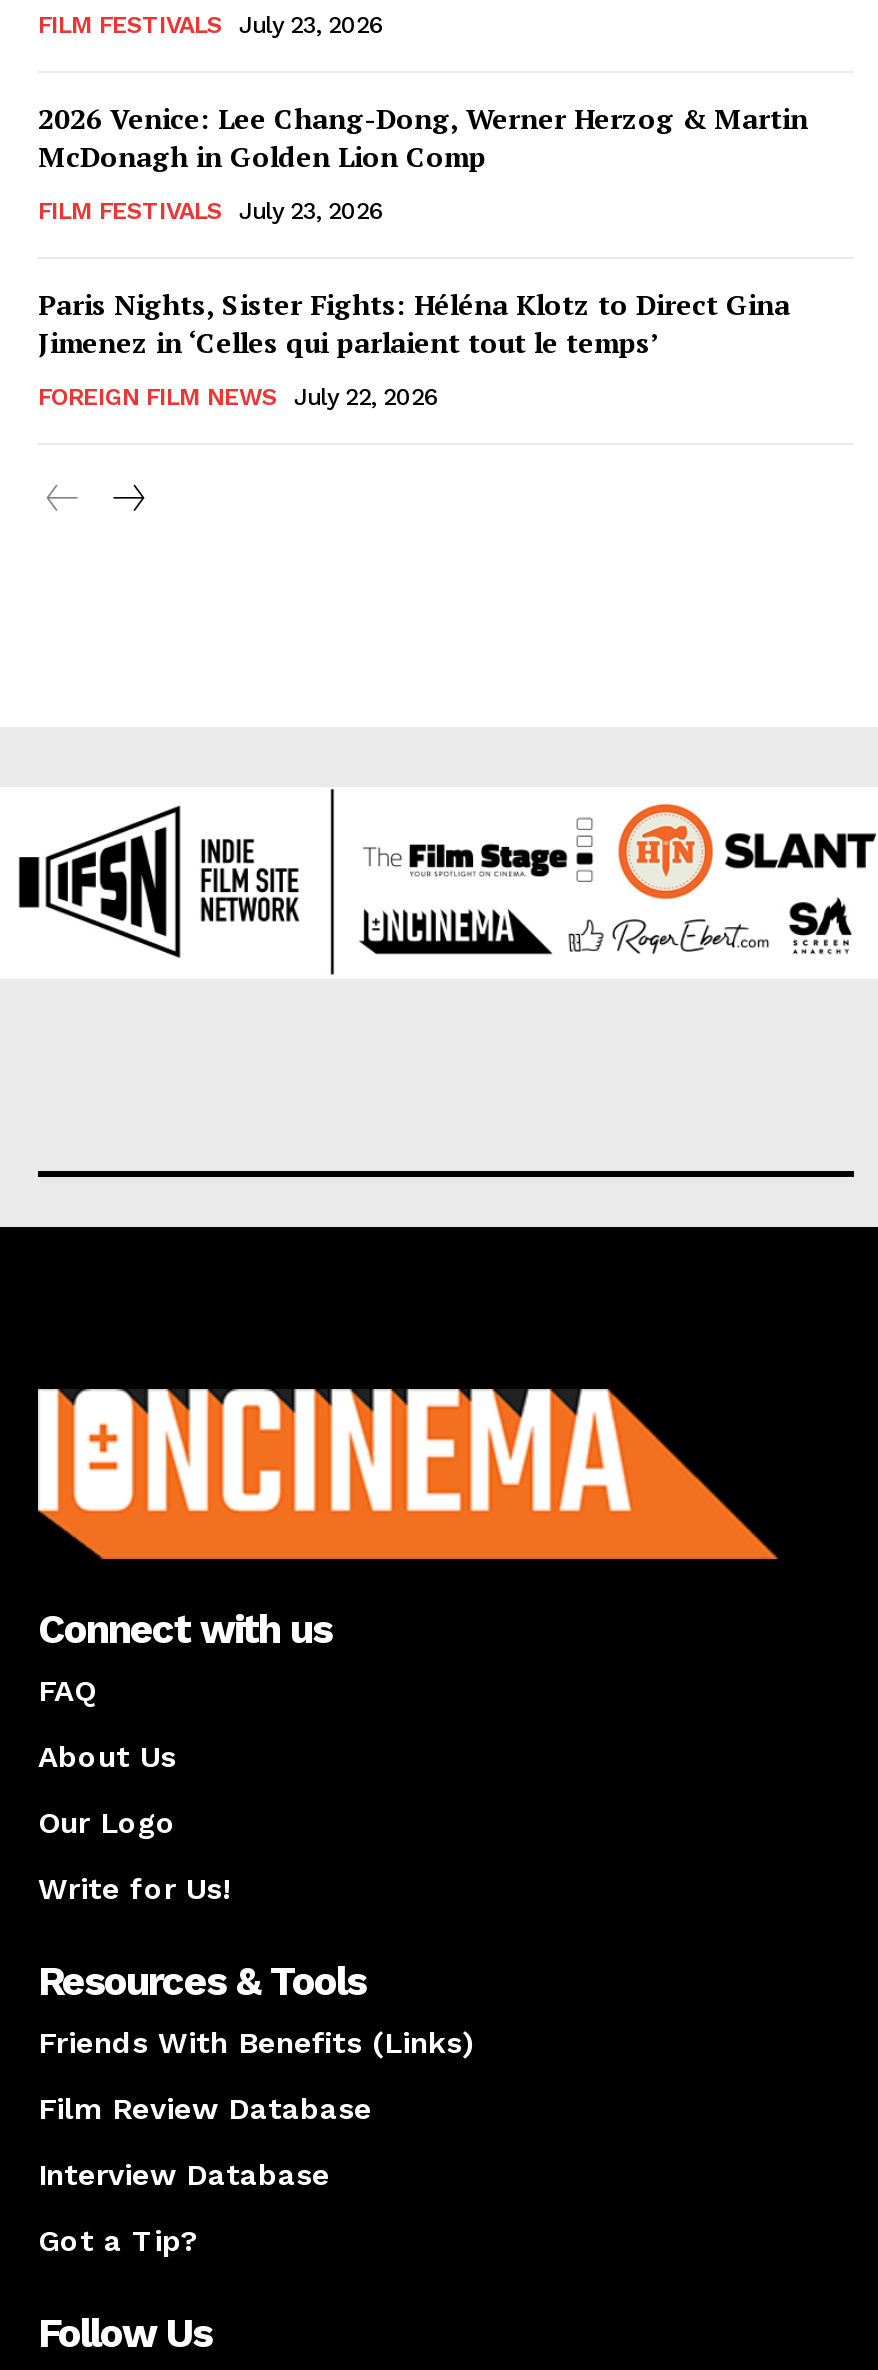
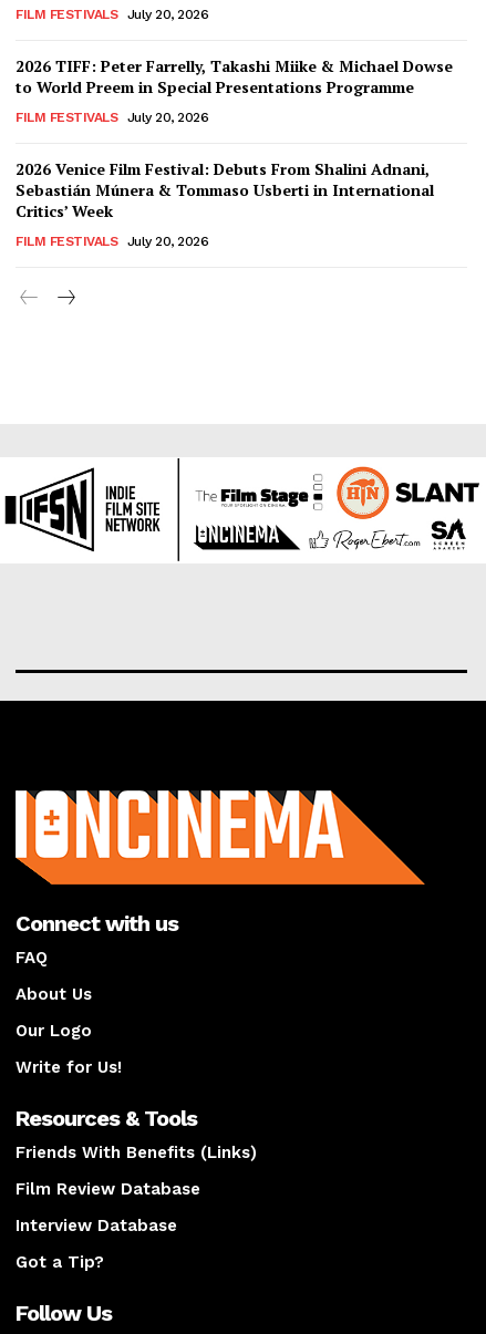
[38,11,384,39] FILM FESTIVALS July 23, 2026 -> [15,7,208,22] FILM FESTIVALS July 20, 2026
[38,99,808,175] 2026 Venice: Lee Chang-Dong, Werner Herzog & Martin | McDonagh in Golden Lion Comp -> [15,55,453,98] 2026 TIFF: Peter Farrelly, Takashi Miike & Michael Dowse | to World Preem in Special Presentations Programme
[38,197,384,225] FILM FESTIVALS July 23, 2026 -> [15,110,208,125] FILM FESTIVALS July 20, 2026
[38,285,790,361] Paris Nights, Sister Fights: Héléna Klotz to Direct Gina | Jimenez in ‘Celles qui parlaient tout le temps’ -> [15,158,434,222] 2026 Venice Film Festival: Debuts From Shalini Adnani, | Sebastián Múnera & Tommaso Usberti in International | Critics’ Week
[38,383,439,411] FOREIGN FILM NEWS | July 22, 2026 -> [15,234,208,249] FILM FESTIVALS | July 20, 2026

